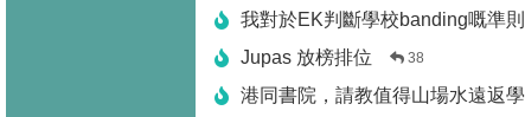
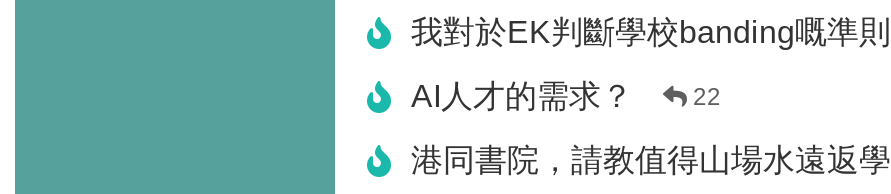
[241,47,424,67] Jupas 放榜排位 | 38 -> [411,79,721,113] AI人才的需求？ | 22

